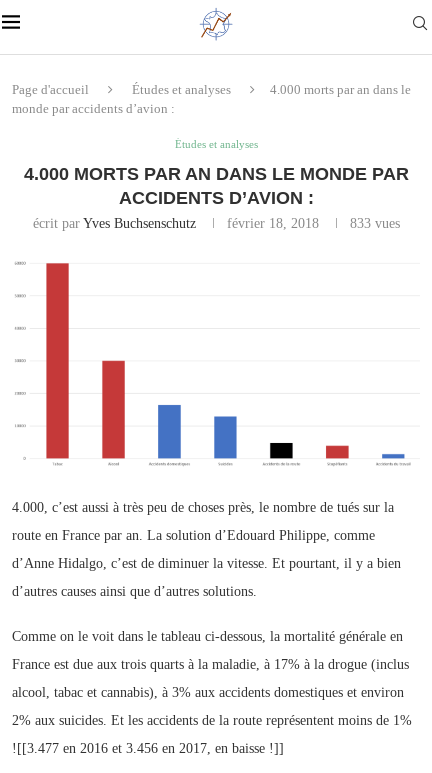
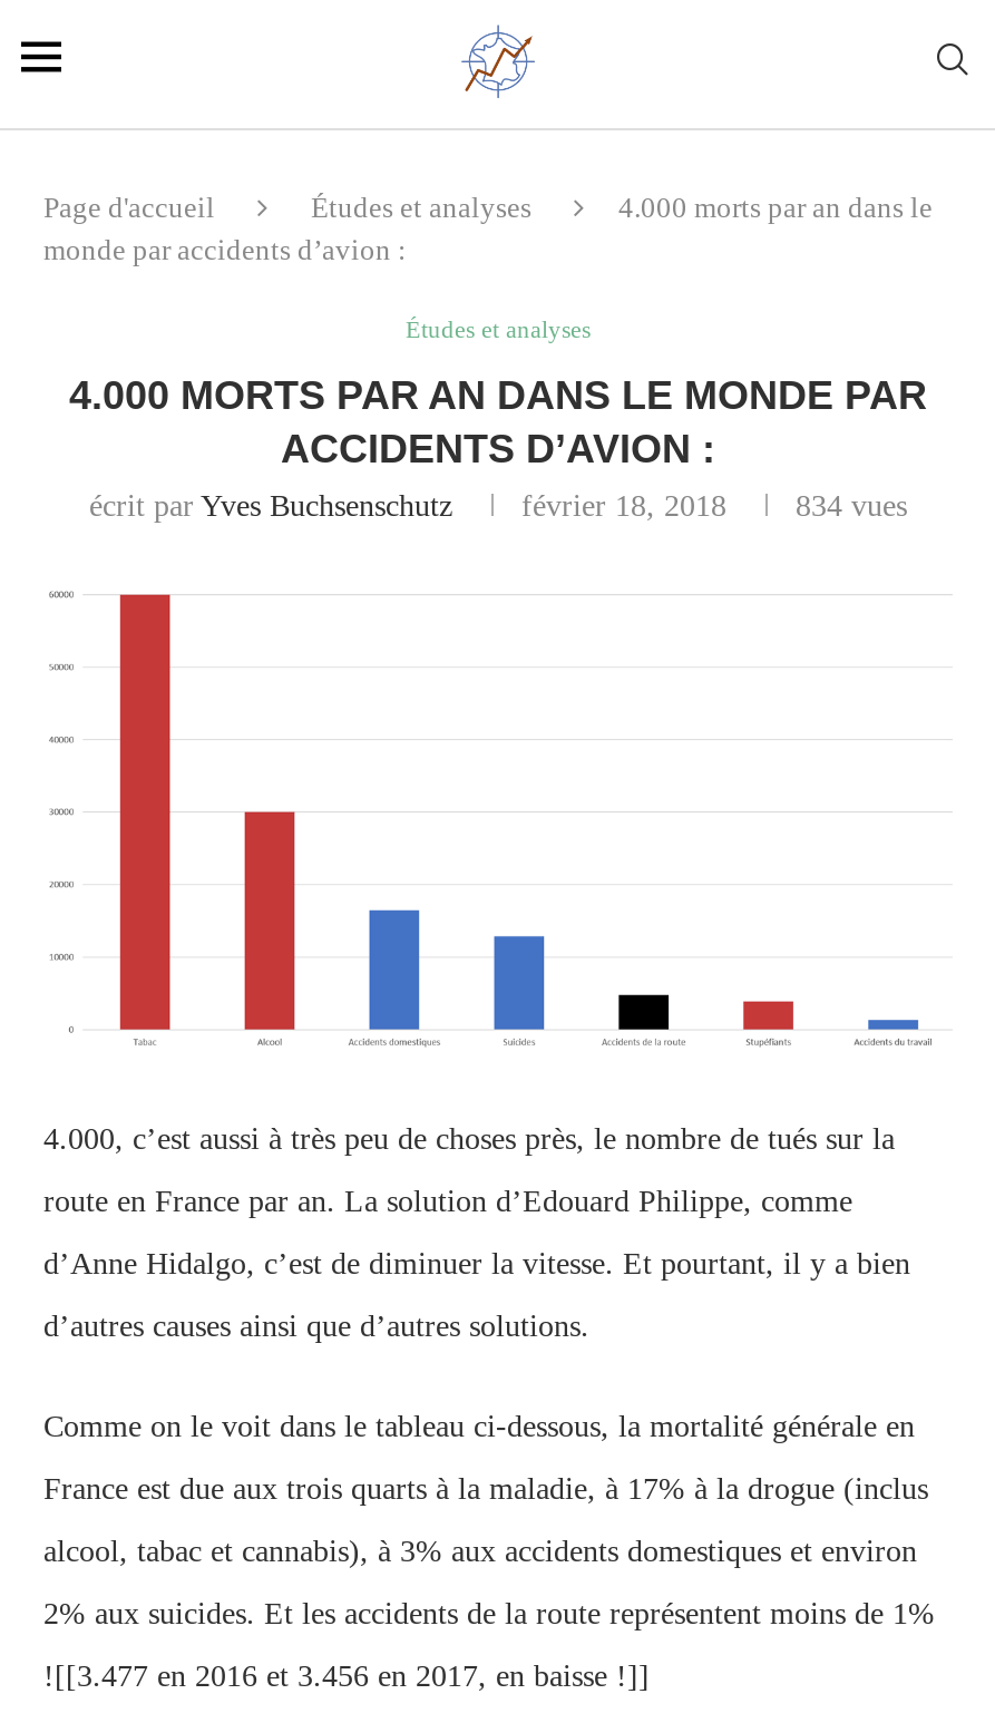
[349,216,399,231] 833 vues -> [796,489,907,523] 834 vues

